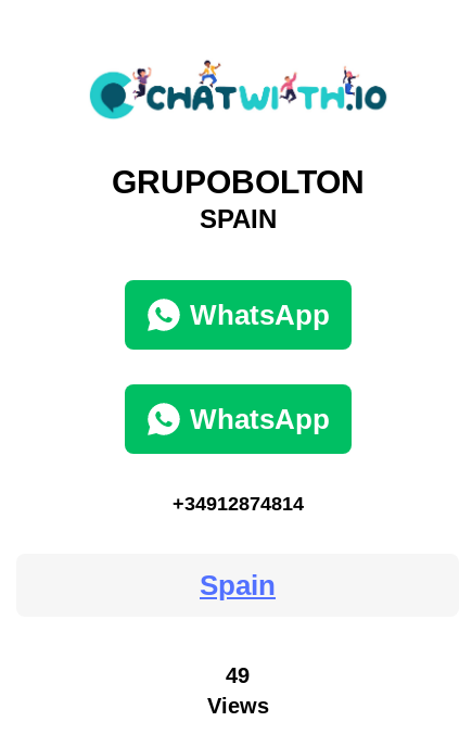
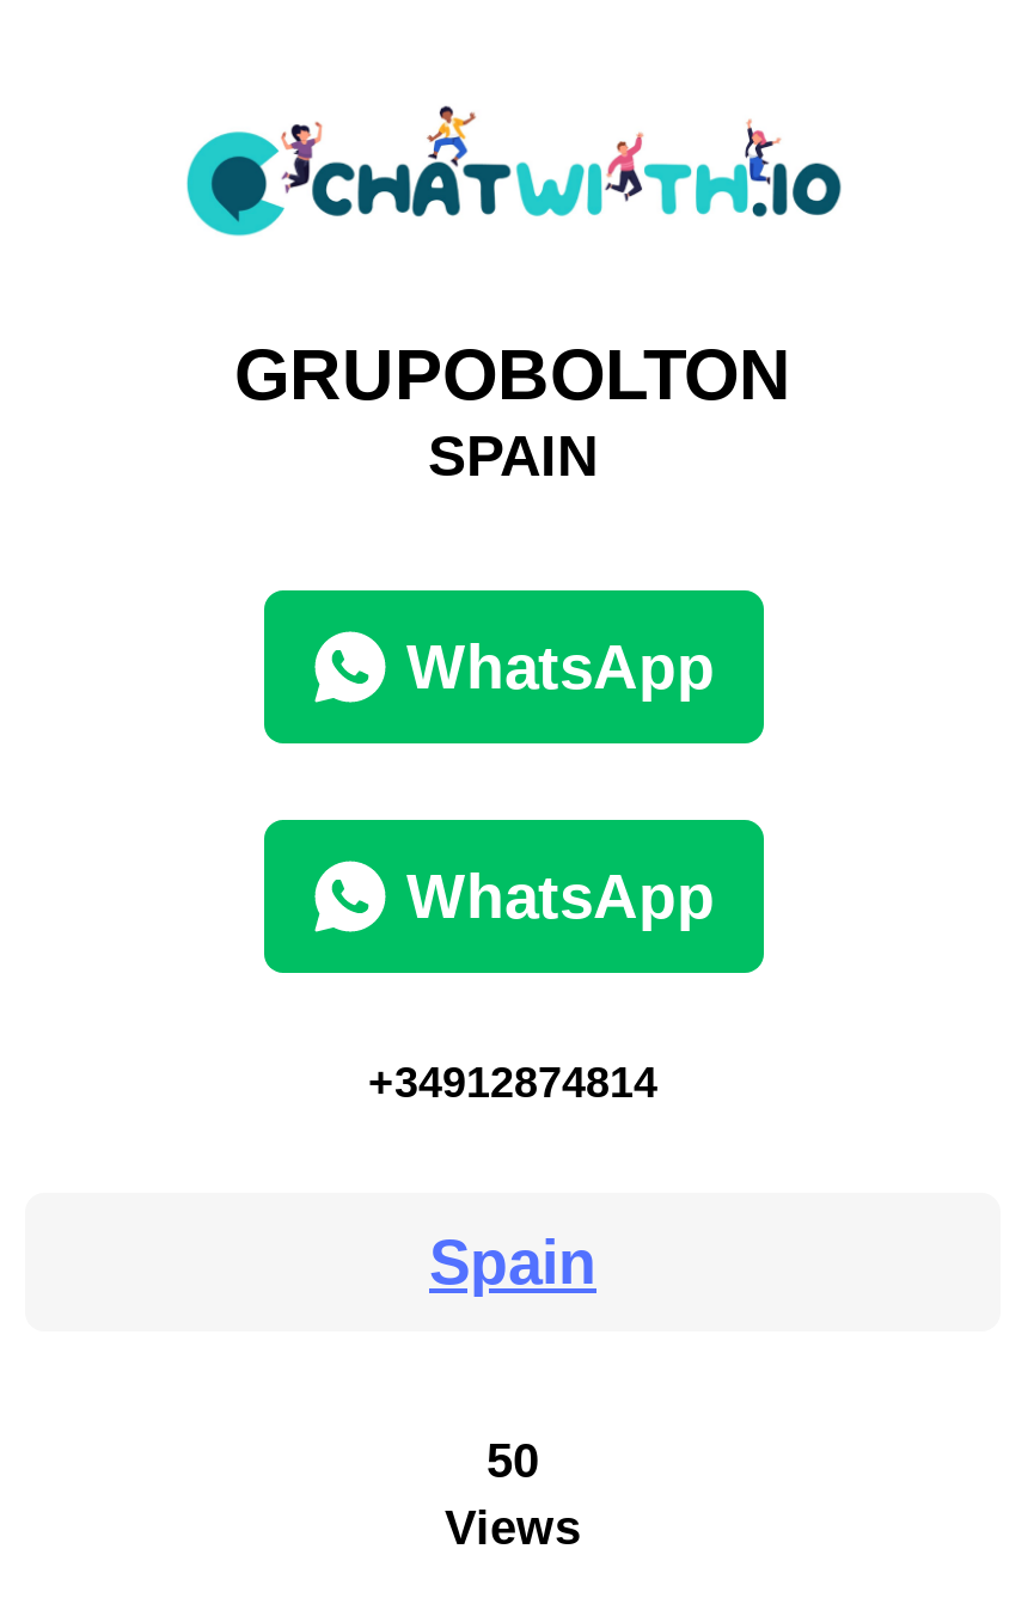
[226,663,250,687] 49 -> [487,1434,539,1486] 50

